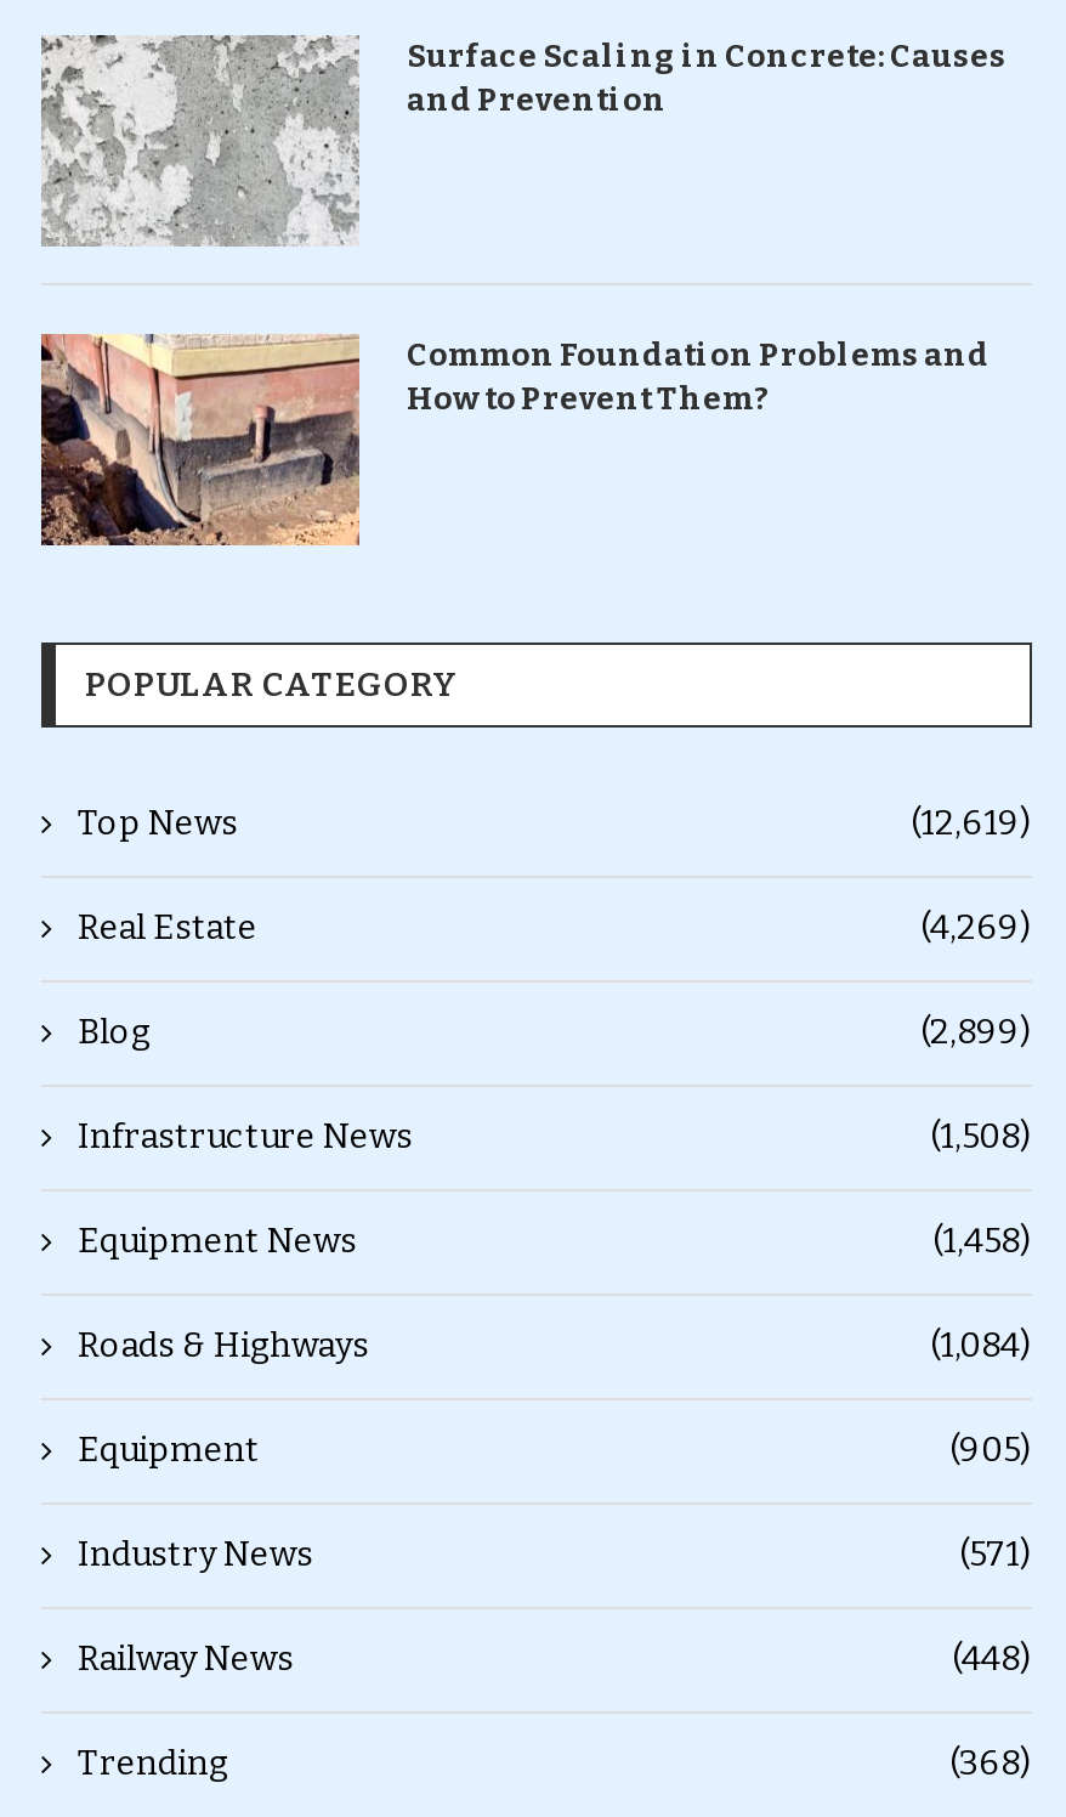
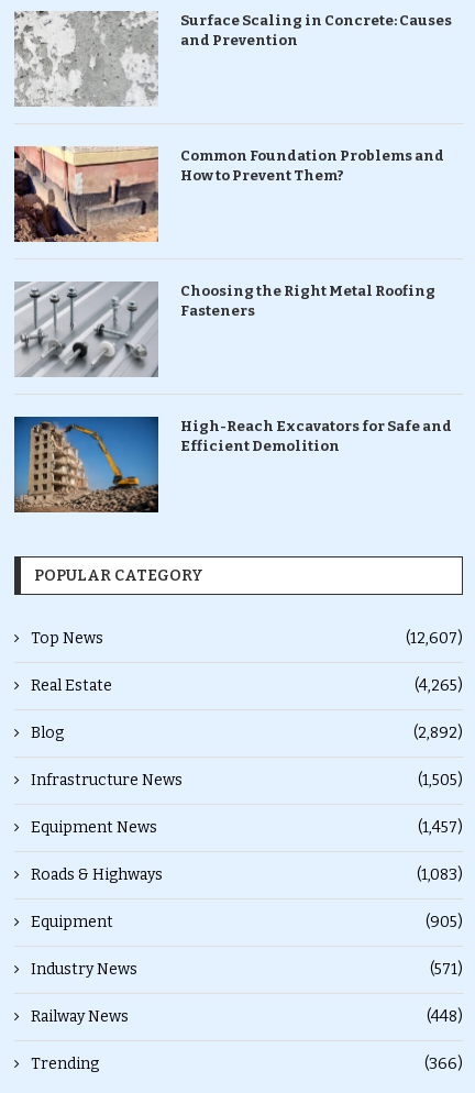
none -> [13,416,451,514] [image] | High-Reach Excavators for Safe and | Efficient Demolition
none -> [14,280,435,378] [image] | Choosing the Right Metal Roofing | Fasteners
[911,802,1032,843] (12,619) -> [406,629,463,647] (12,607)
[920,906,1032,948] (4,269) -> [415,676,463,695] (4,265)
[920,1011,1032,1052] (2,899) -> [413,723,463,742] (2,892)
[930,1115,1032,1157] (1,508) -> [418,770,463,789] (1,505)
[932,1220,1032,1261] (1,458) -> [418,818,463,836] (1,457)
[930,1324,1032,1365] (1,084) -> [417,865,463,884] (1,083)
[949,1742,1032,1783] (368) -> [424,1054,463,1073] (366)

